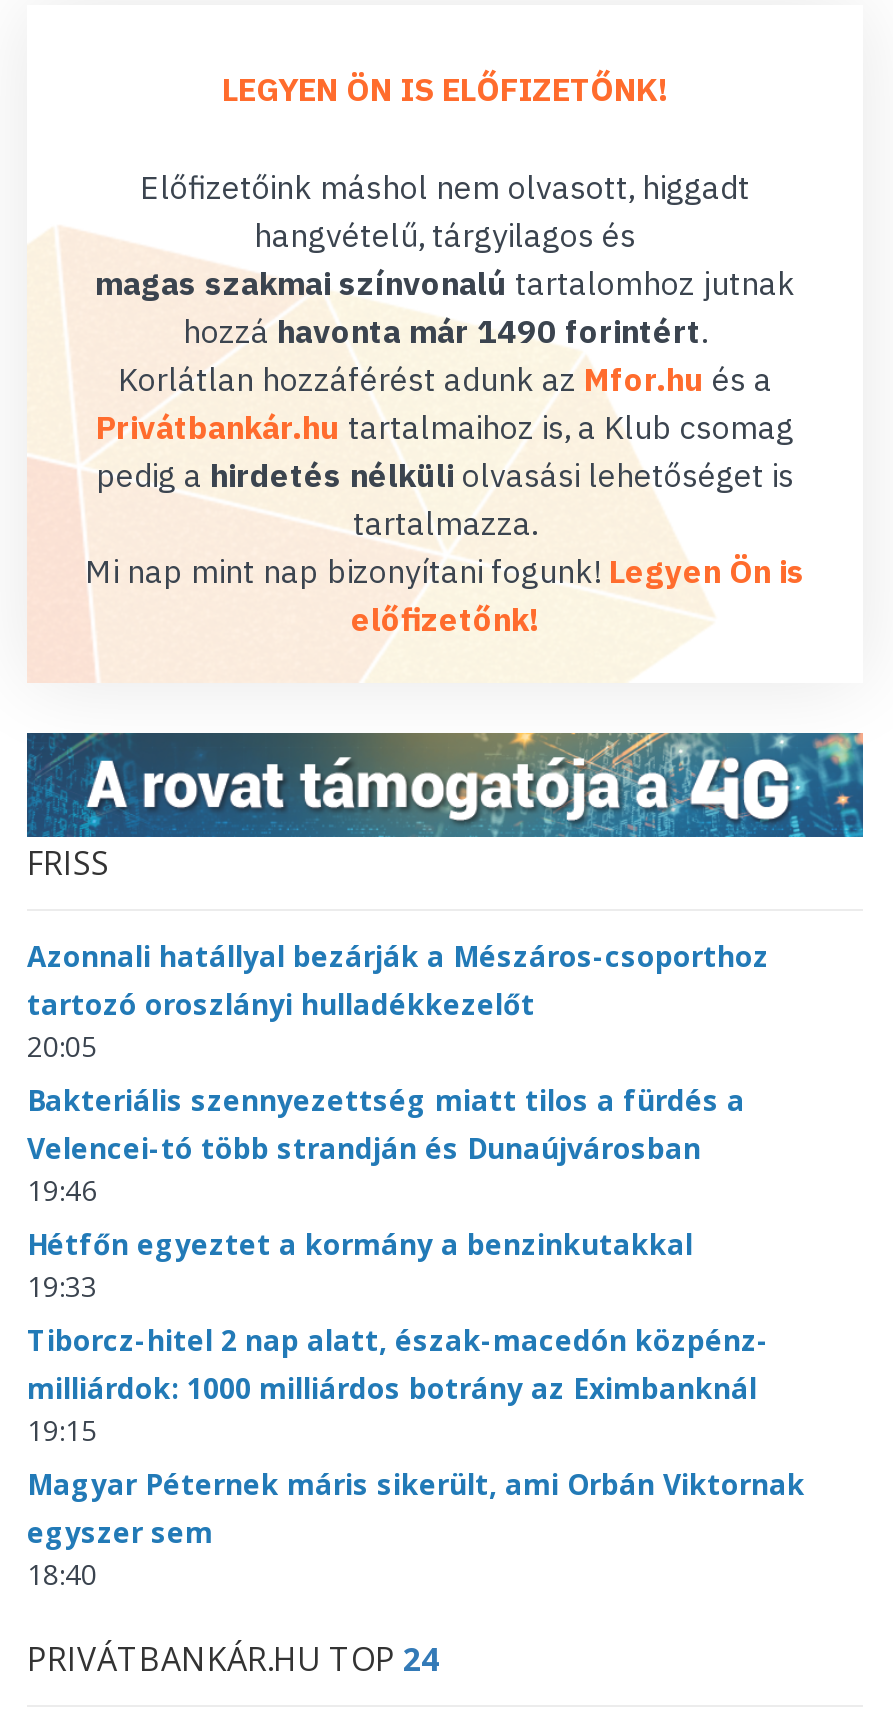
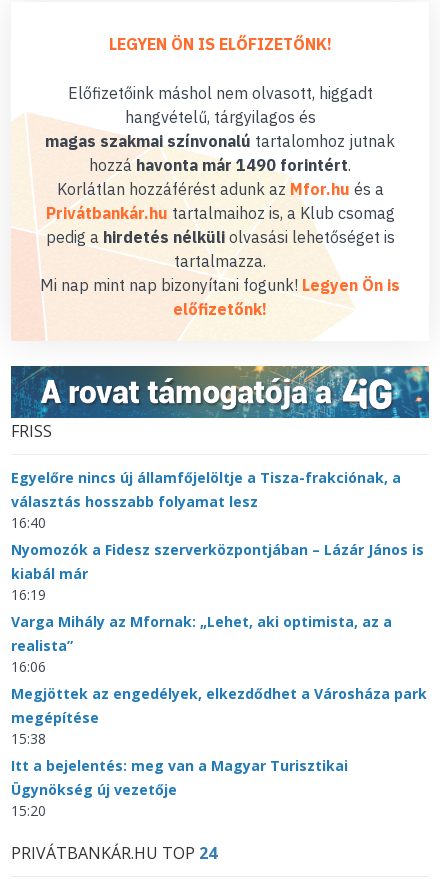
[27,937,805,1593] Azonnali hatállyal bezárják a Mészáros-csoporthoz | tartozó oroszlányi hulladékkezelőt | 20:05 | Bakteriális szennyezettség miatt tilos a fürdés a | Velencei-tó több strandján és Dunaújvárosban | 19:46 | Hétfőn egyeztet a kormány a benzinkutakkal | 19:33 | Tiborcz-hitel 2 nap alatt, észak-macedón közpénz- | milliárdok: 1000 milliárdos botrány az Eximbanknál | 19:15 | Magyar Péternek máris sikerült, ami Orbán Viktornak | egyszer sem | 18:40 -> [11,468,427,820] Egyelőre nincs új államfőjelöltje a Tisza-frakciónak, a | választás hosszabb folyamat lesz | 16:40 | Nyomozók a Fidesz szerverközpontjában – Lázár János is | kiabál már | 16:19 | Varga Mihály az Mfornak: „Lehet, aki optimista, az a | realista” | 16:06 | Megjöttek az engedélyek, elkezdődhet a Városháza park | megépítése | 15:38 | Itt a bejelentés: meg van a Magyar Turisztikai | Ügynökség új vezetője | 15:20

